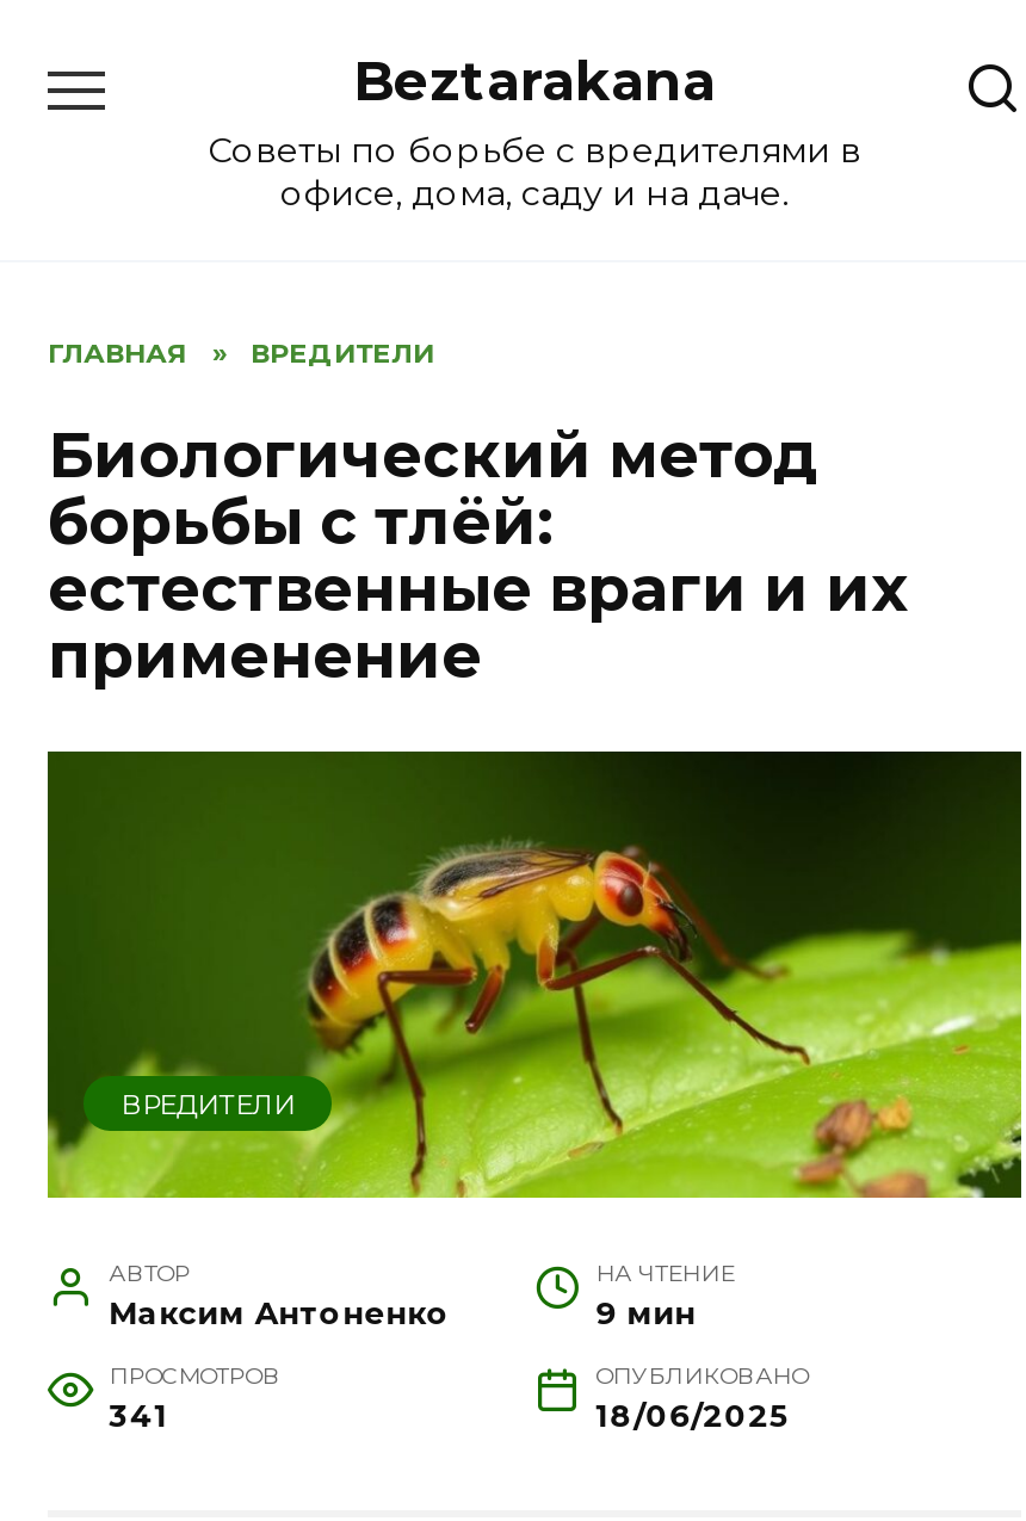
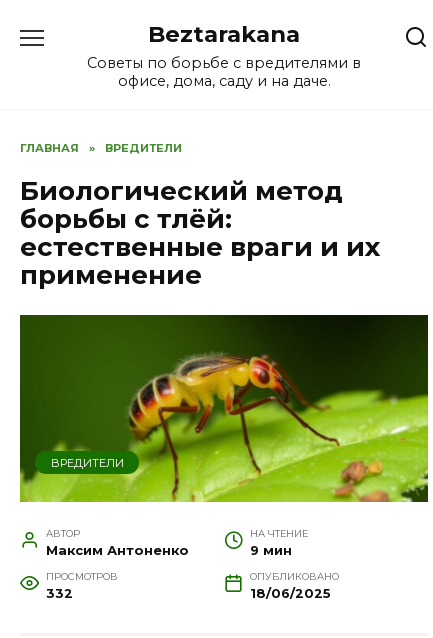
[109,1399,168,1435] 341 -> [46,586,73,601] 332

